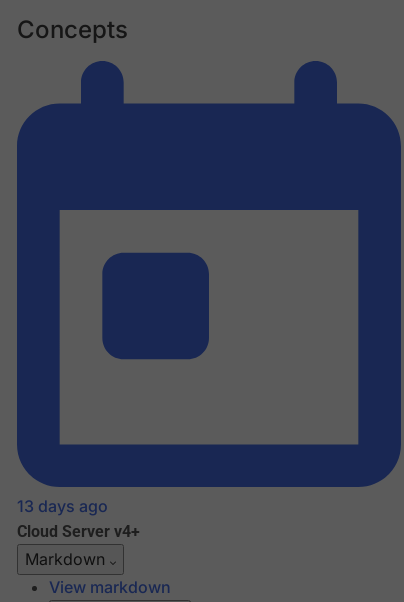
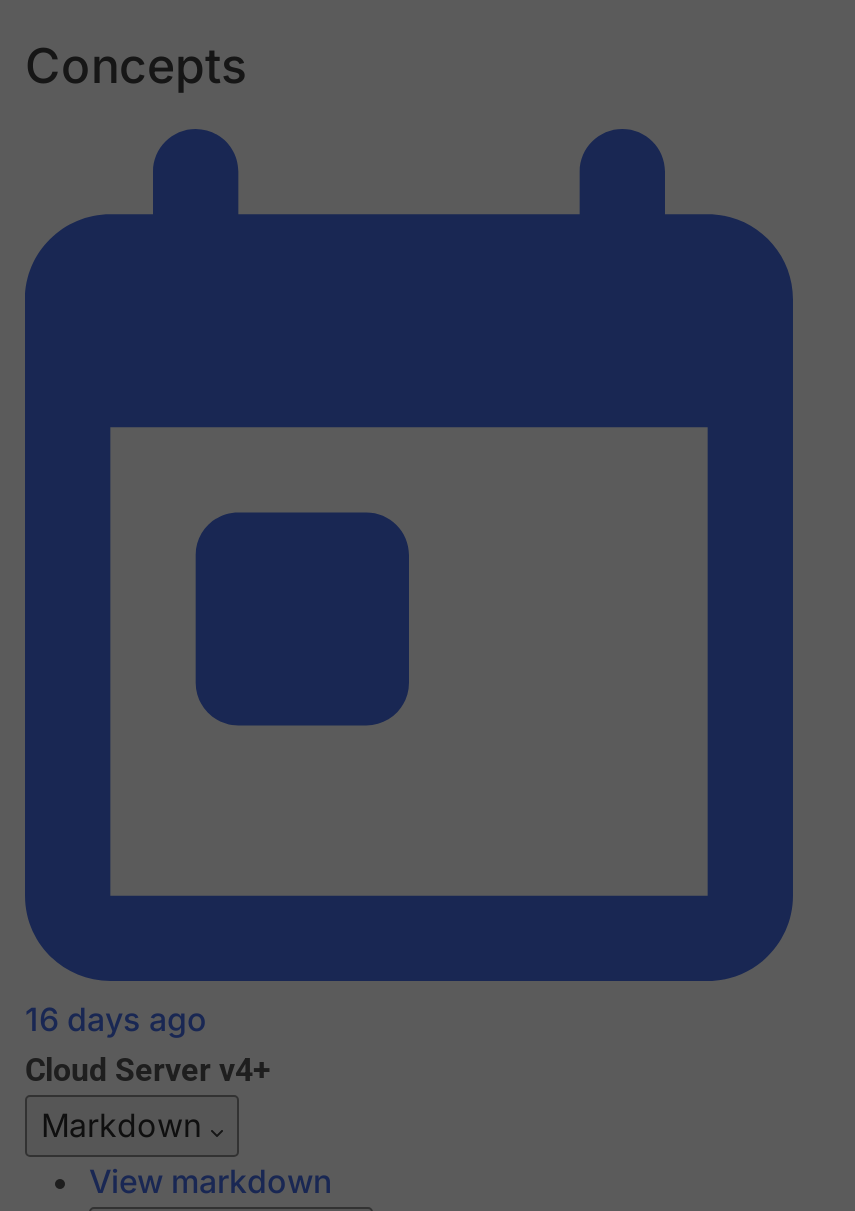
[17,496,108,516] 13 days ago -> [25,1000,207,1040] 16 days ago

